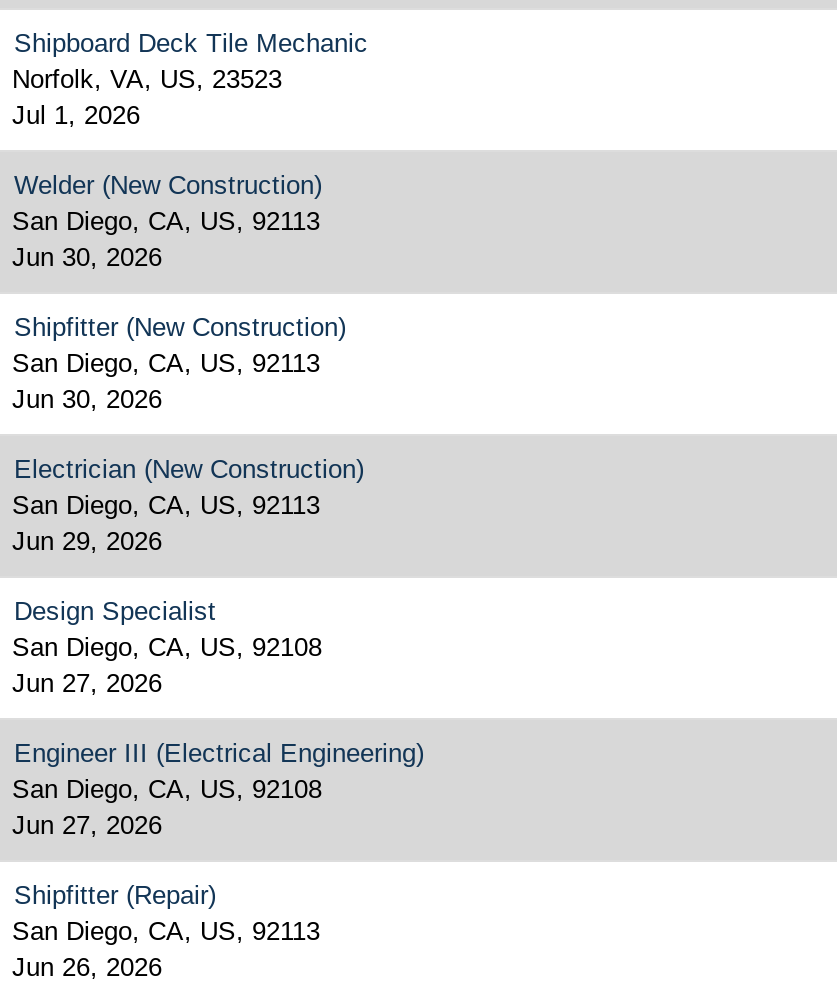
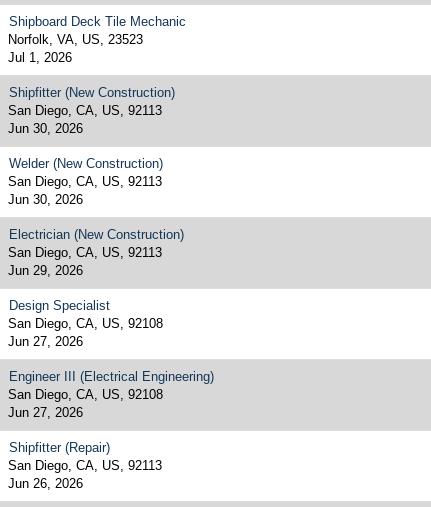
moved [14,170,322,200] -> [9,156,163,171]: Welder (New Construction)
moved [14,312,346,342] -> [9,85,175,100]: Shipfitter (New Construction)

